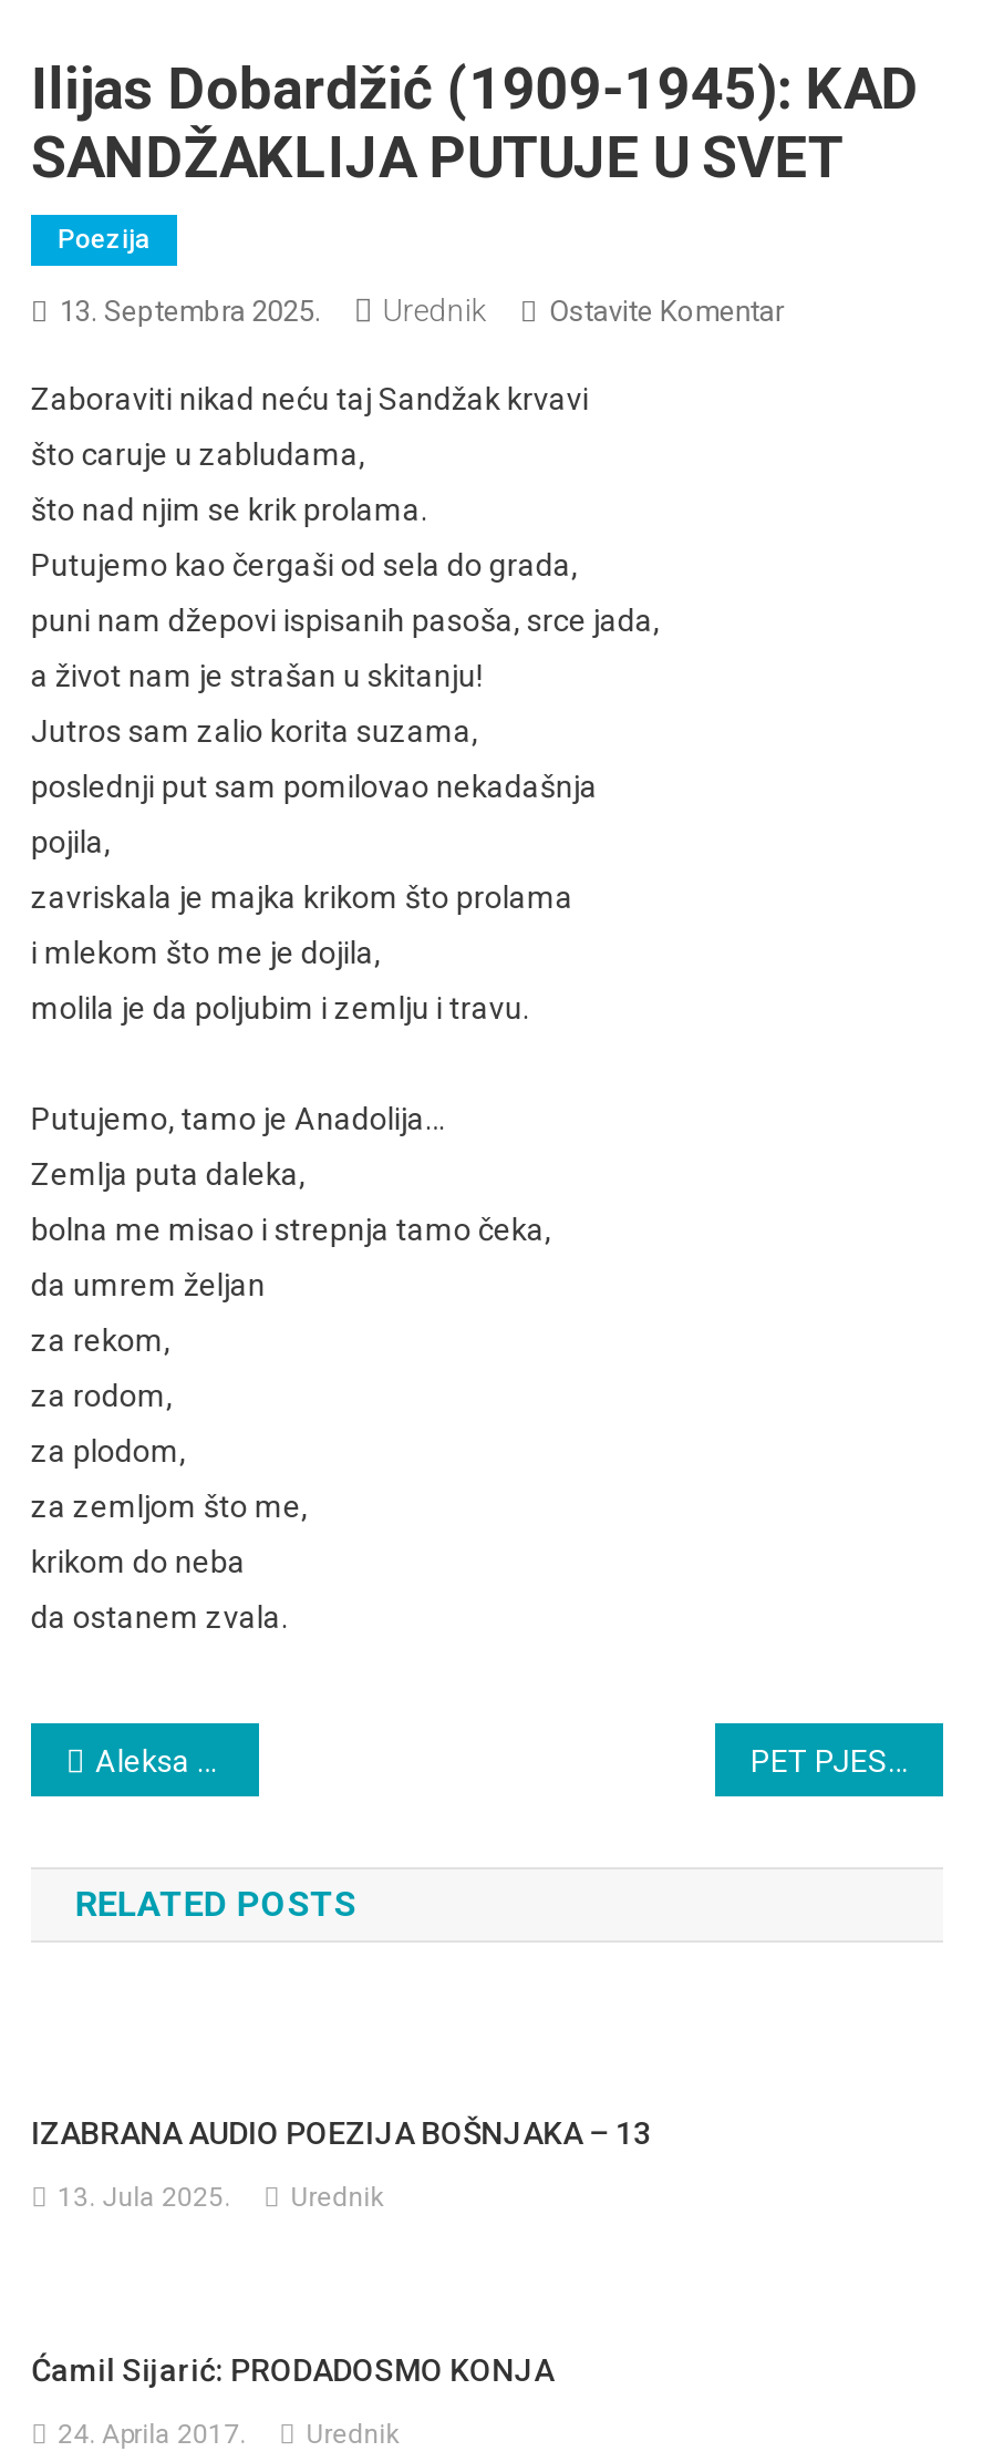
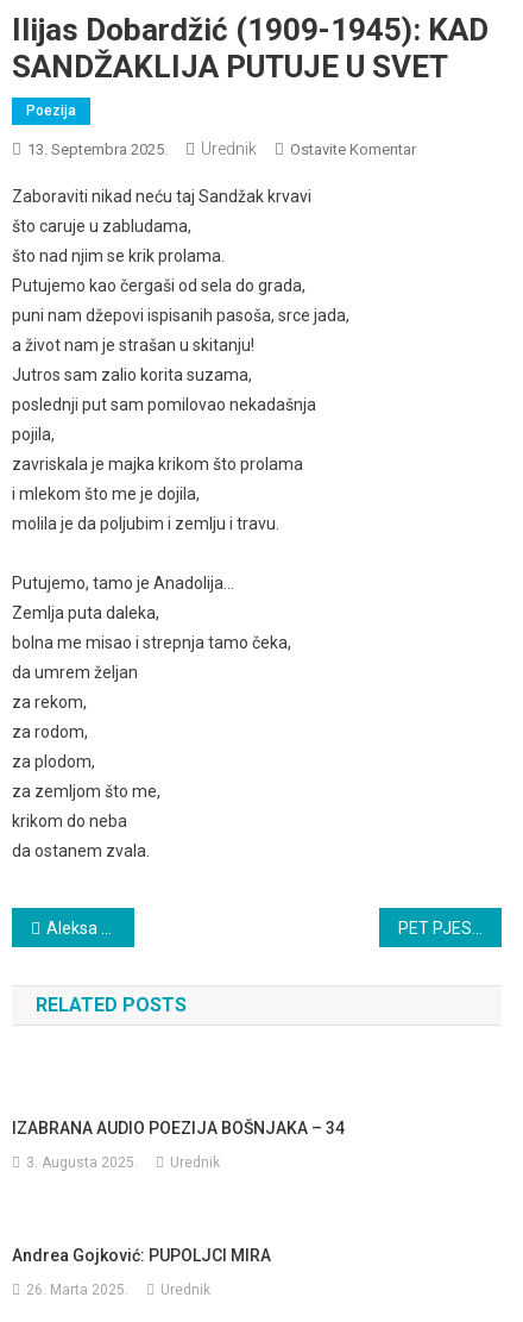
[31,2115,651,2151] IZABRANA AUDIO POEZIJA BOŠNJAKA – 13 -> [12,1119,345,1138] IZABRANA AUDIO POEZIJA BOŠNJAKA – 34
[58,2182,383,2213] 13. Jula 2025. Urednik -> [26,1154,220,1171] 3. Augusta 2025. Urednik
[31,2352,554,2388] Ćamil Sijarić: PRODADOSMO KONJA -> [12,1246,271,1265] Andrea Gojković: PUPOLJCI MIRA
[58,2419,399,2450] 24. Aprila 2017. Urednik -> [26,1282,211,1298] 26. Marta 2025. Urednik

